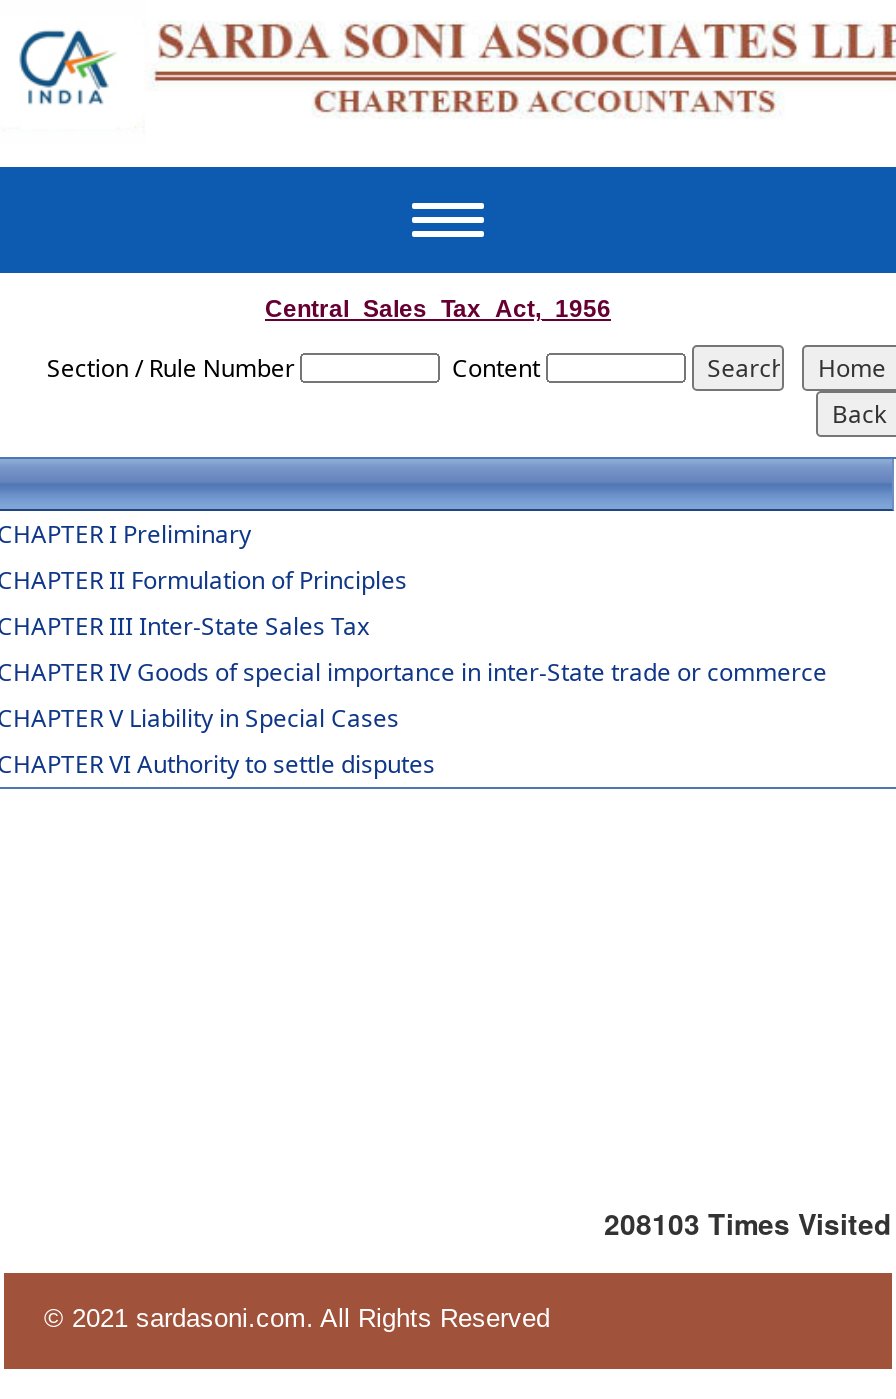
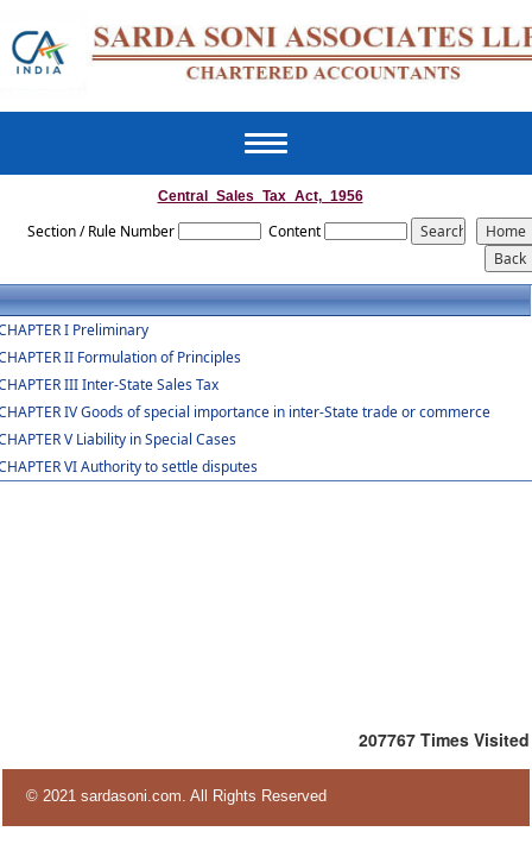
[604,1203,892,1243] 208103 Times Visited -> [359,728,530,751] 207767 Times Visited

